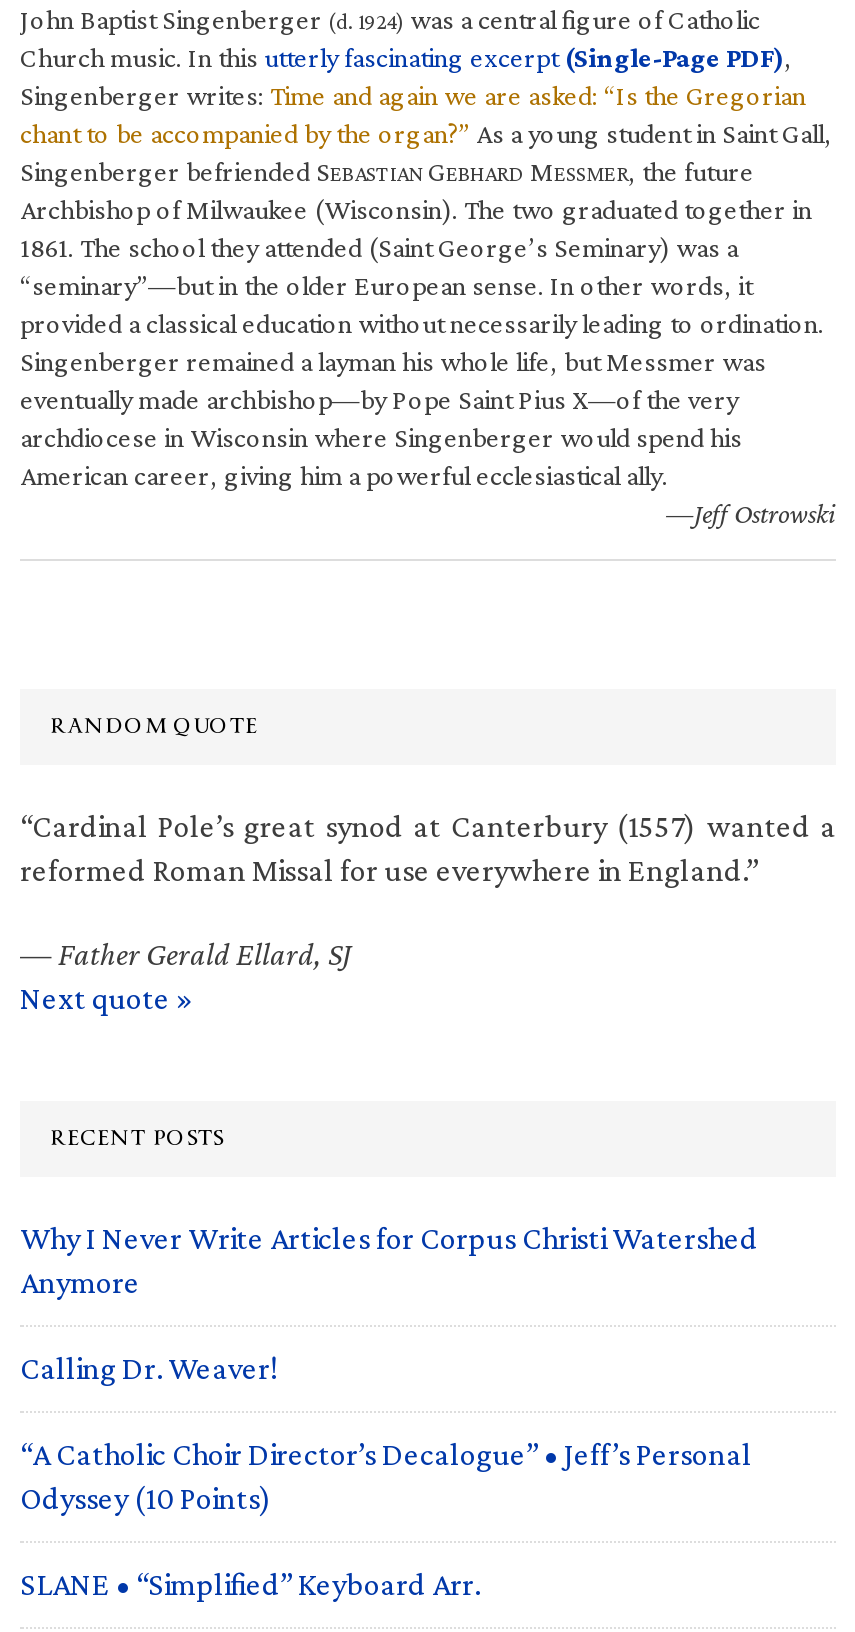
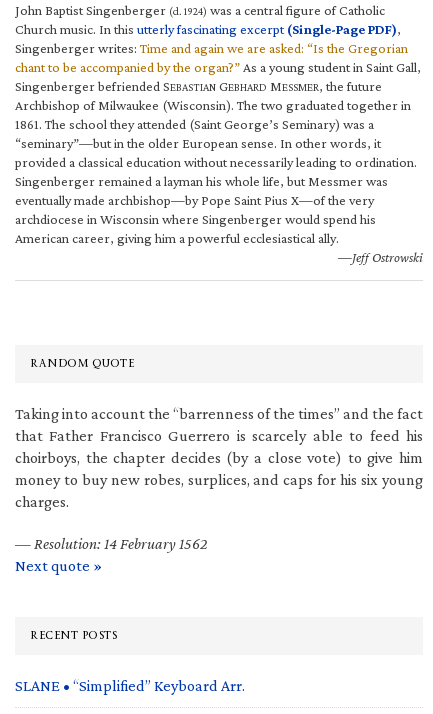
[20,810,836,888] “Cardinal Pole’s great synod at Canterbury (1557) wanted a | reformed Roman Missal for use everywhere in England.” -> [15,405,423,510] Taking into account the “barrenness of the times” and the fact | that Father Francisco Guerrero is scarcely able to feed his | choirboys, the chapter decides (by a close vote) to give him | money to buy new robes, surplices, and caps for his six young | charges.
[20,938,352,972] — Father Gerald Ellard, SJ -> [15,535,208,552] — Resolution: 14 February 1562
moved [20,982,224,1166] -> [15,557,117,649]: Next quote » | RECENT POSTS
[20,1222,758,1516] Why I Never Write Articles for Corpus Christi Watershed | Anymore | Calling Dr. Weaver! | “A Catholic Choir Director’s Decalogue” • Jeff’s Personal | Odyssey (10 Points) -> none

